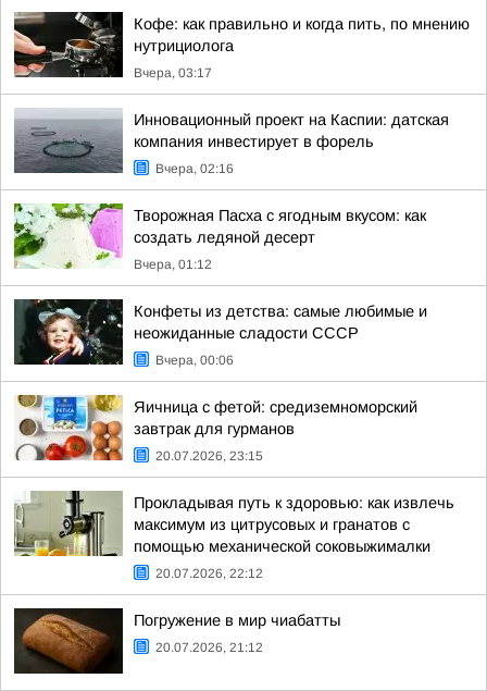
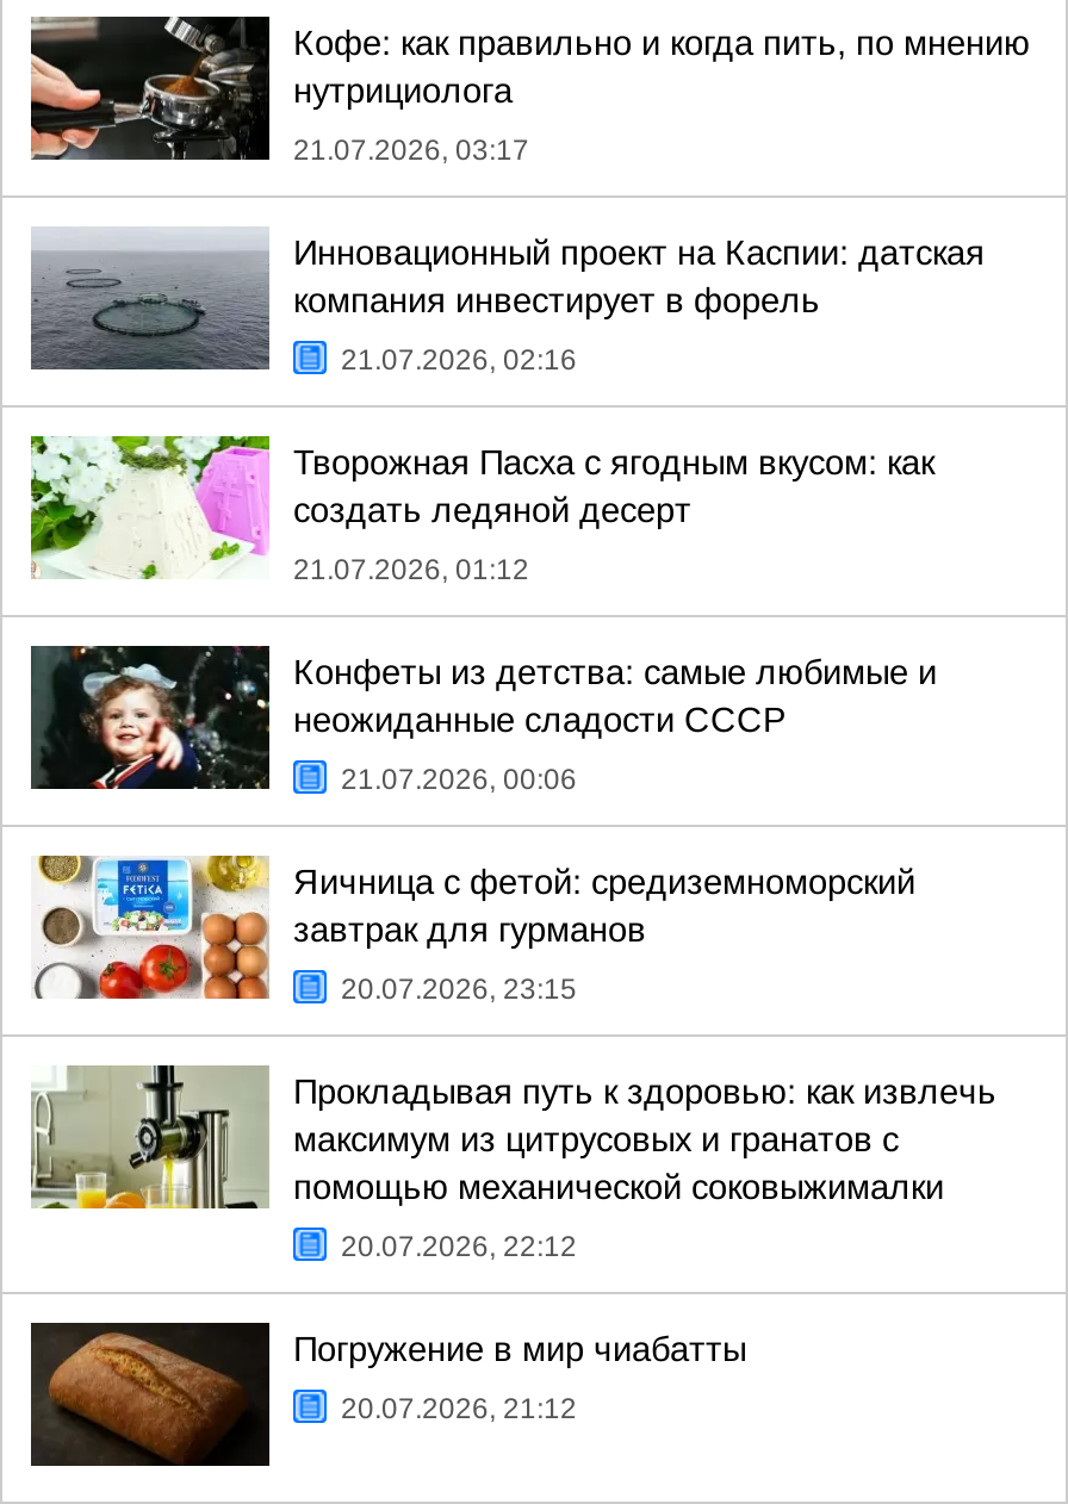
[134,65,212,81] Вчера, 03:17 -> [293,133,529,167] 21.07.2026, 03:17
[155,161,234,176] Вчера, 02:16 -> [341,343,577,377] 21.07.2026, 02:16
[134,257,212,272] Вчера, 01:12 -> [293,553,529,586] 21.07.2026, 01:12
[155,353,234,368] Вчера, 00:06 -> [341,763,577,796] 21.07.2026, 00:06

